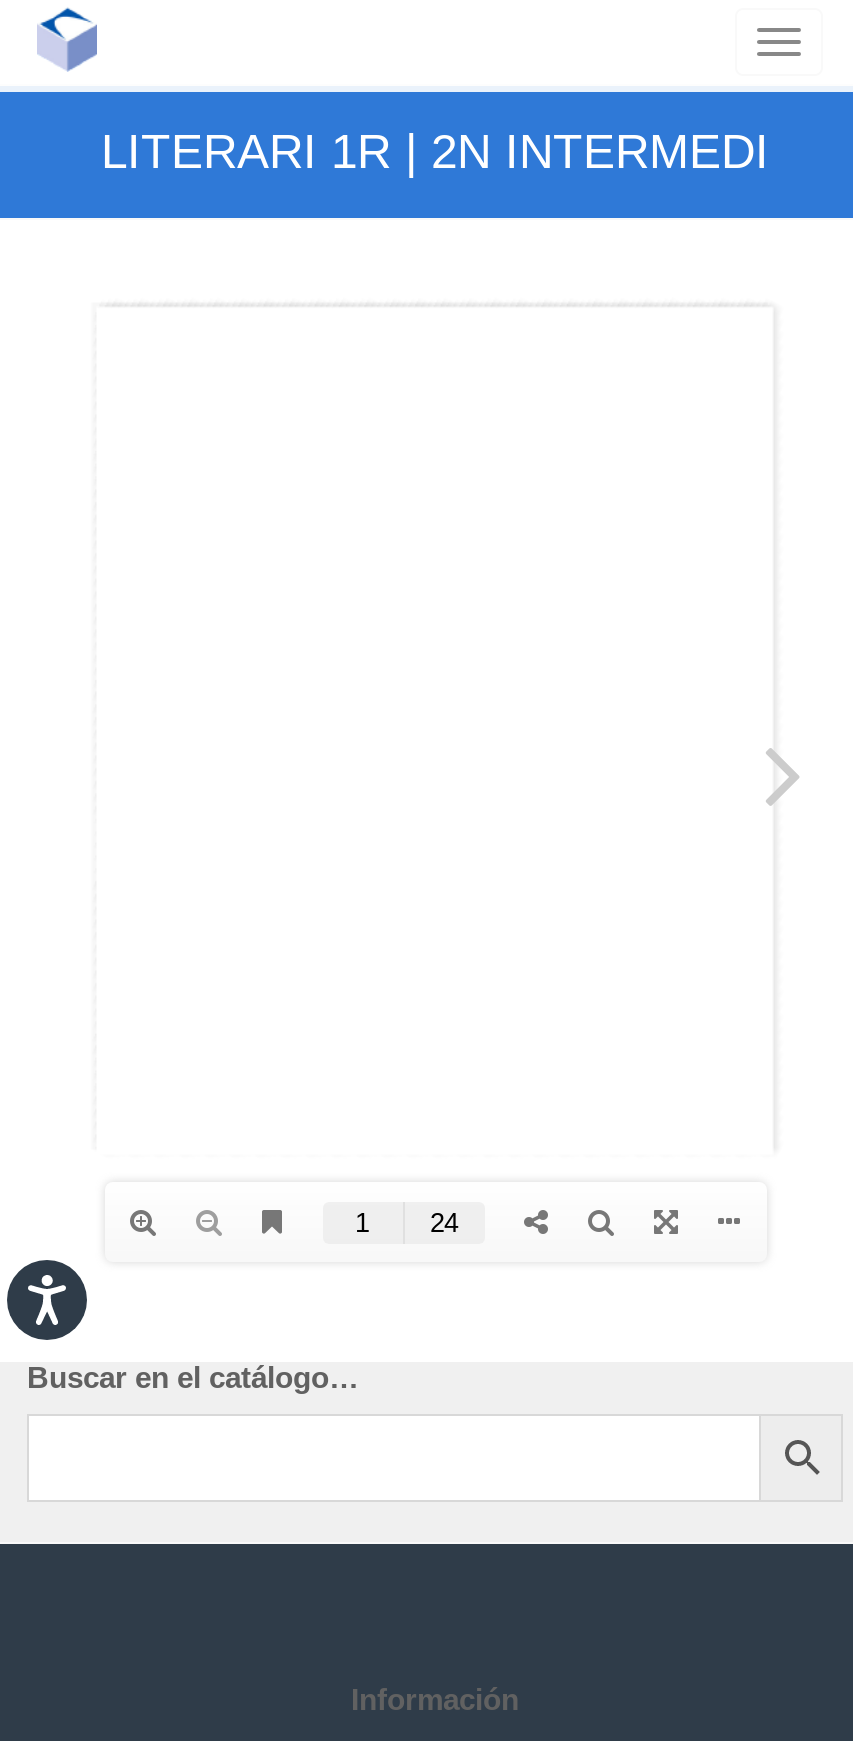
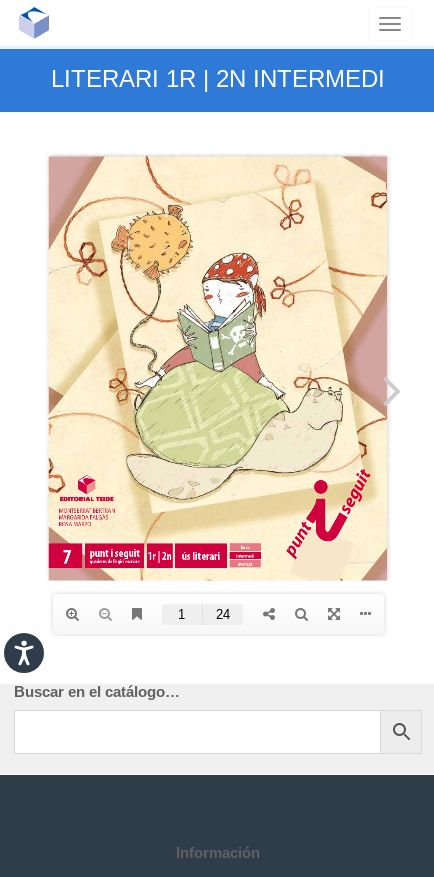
none -> [47,155,388,582] [image]

